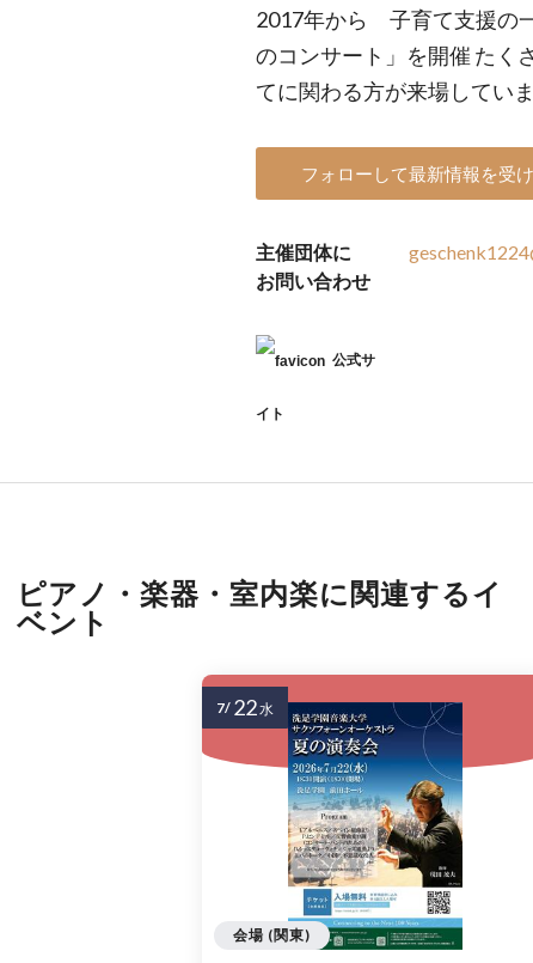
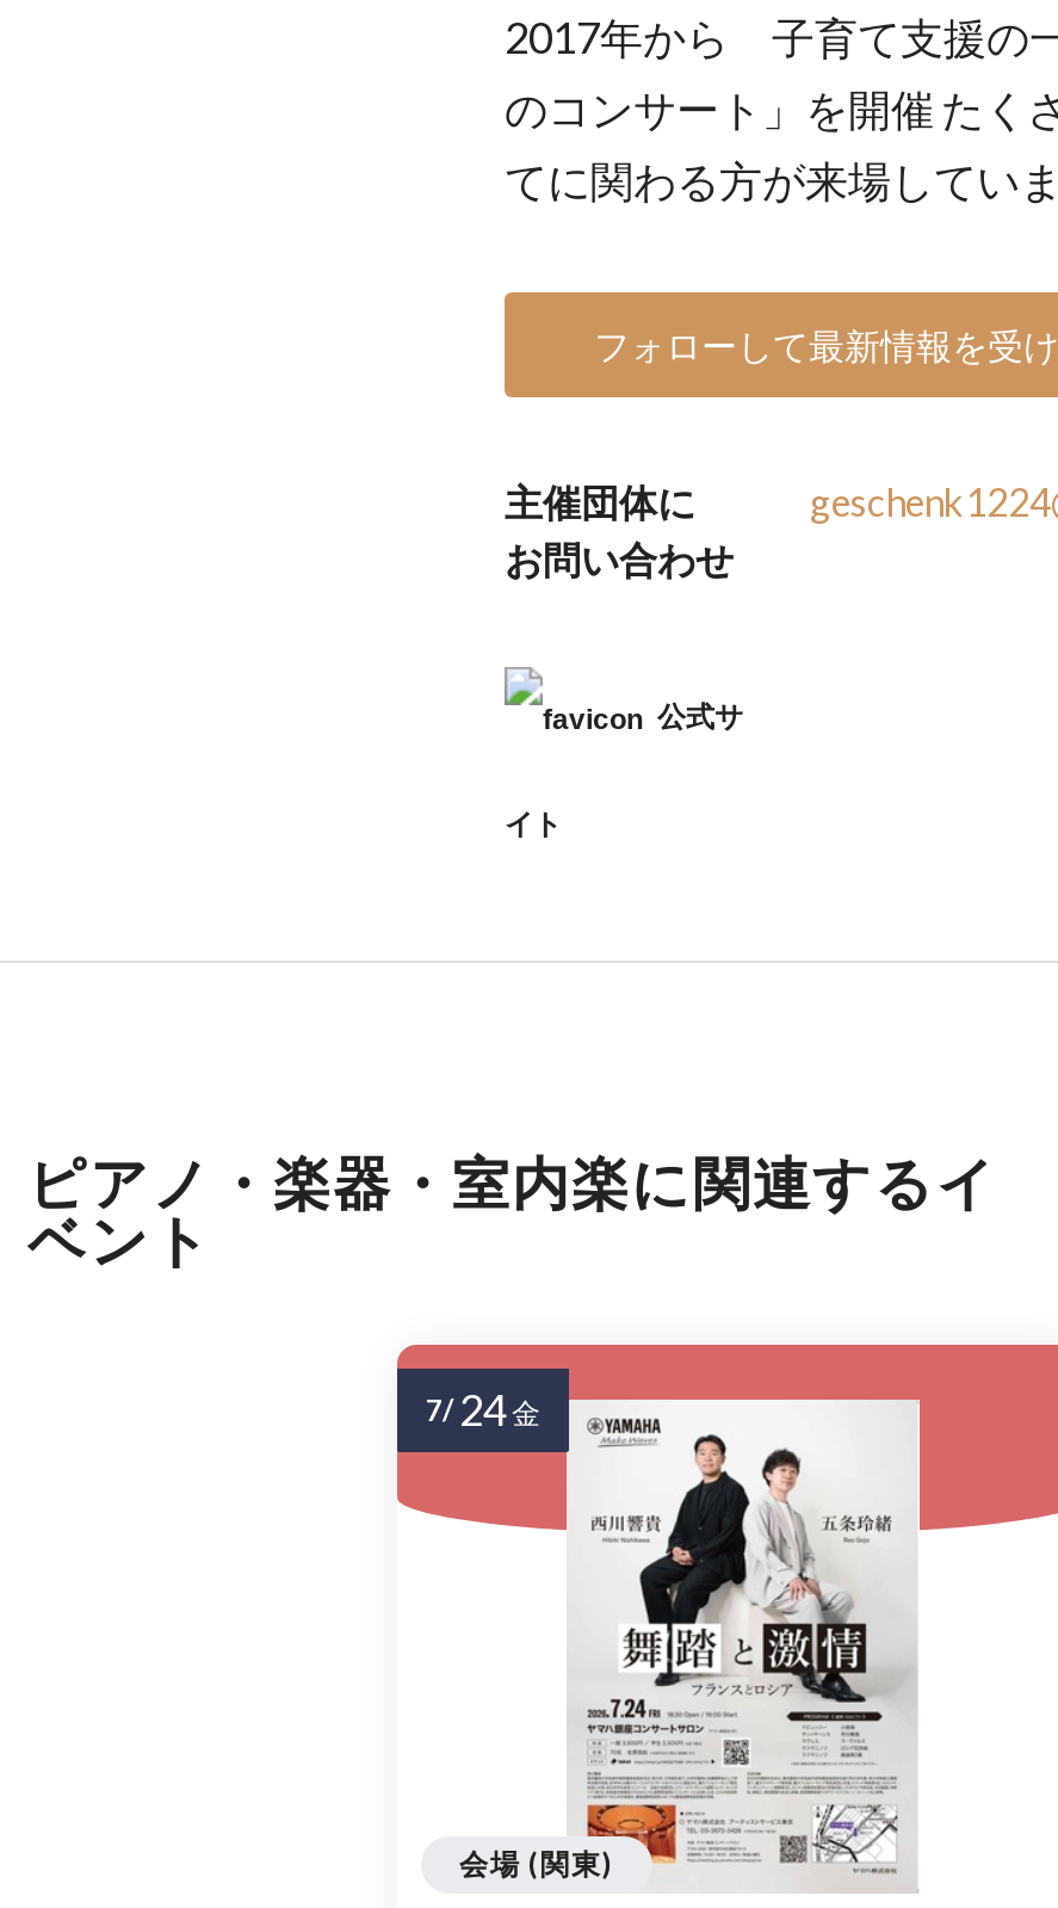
[216,694,464,951] [image] | 7/ 22 水 -> [426,1383,922,1894] [image] | 7/ 24 金

